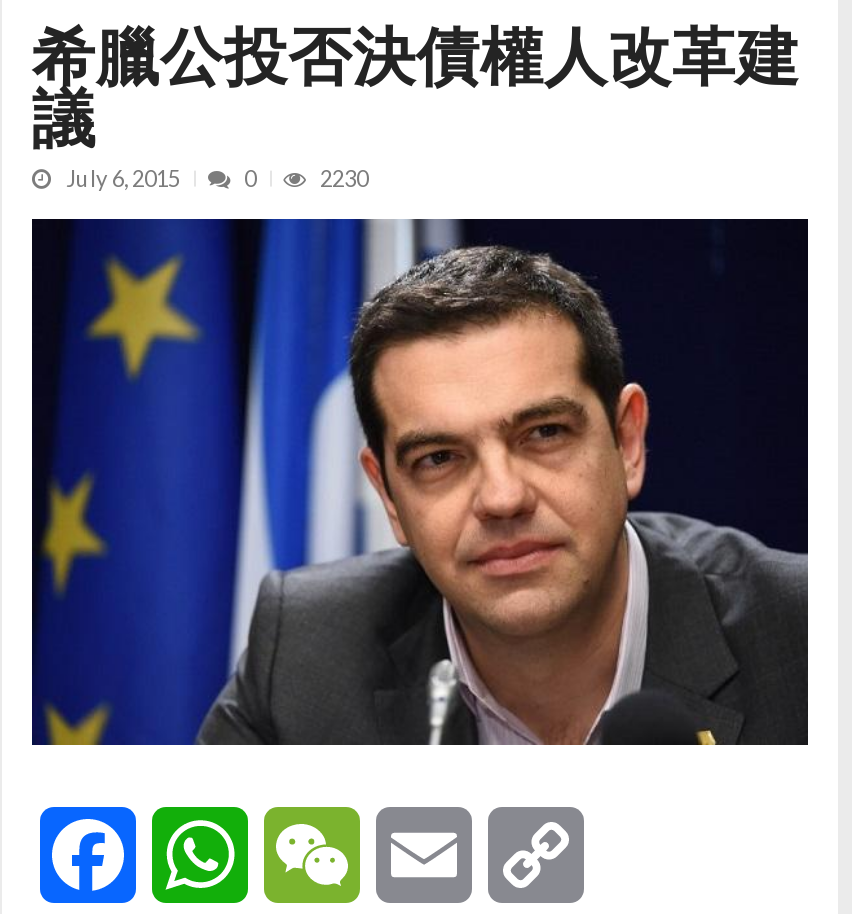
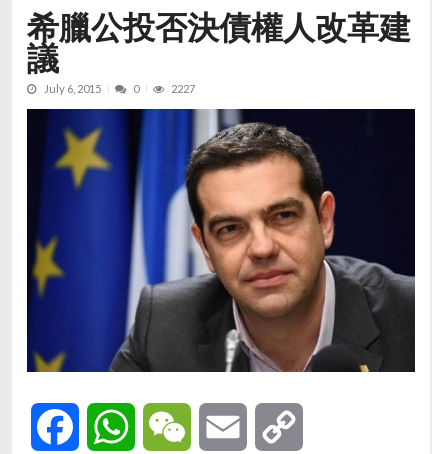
[320,166,368,192] 2230 -> [171,82,195,95] 2227

